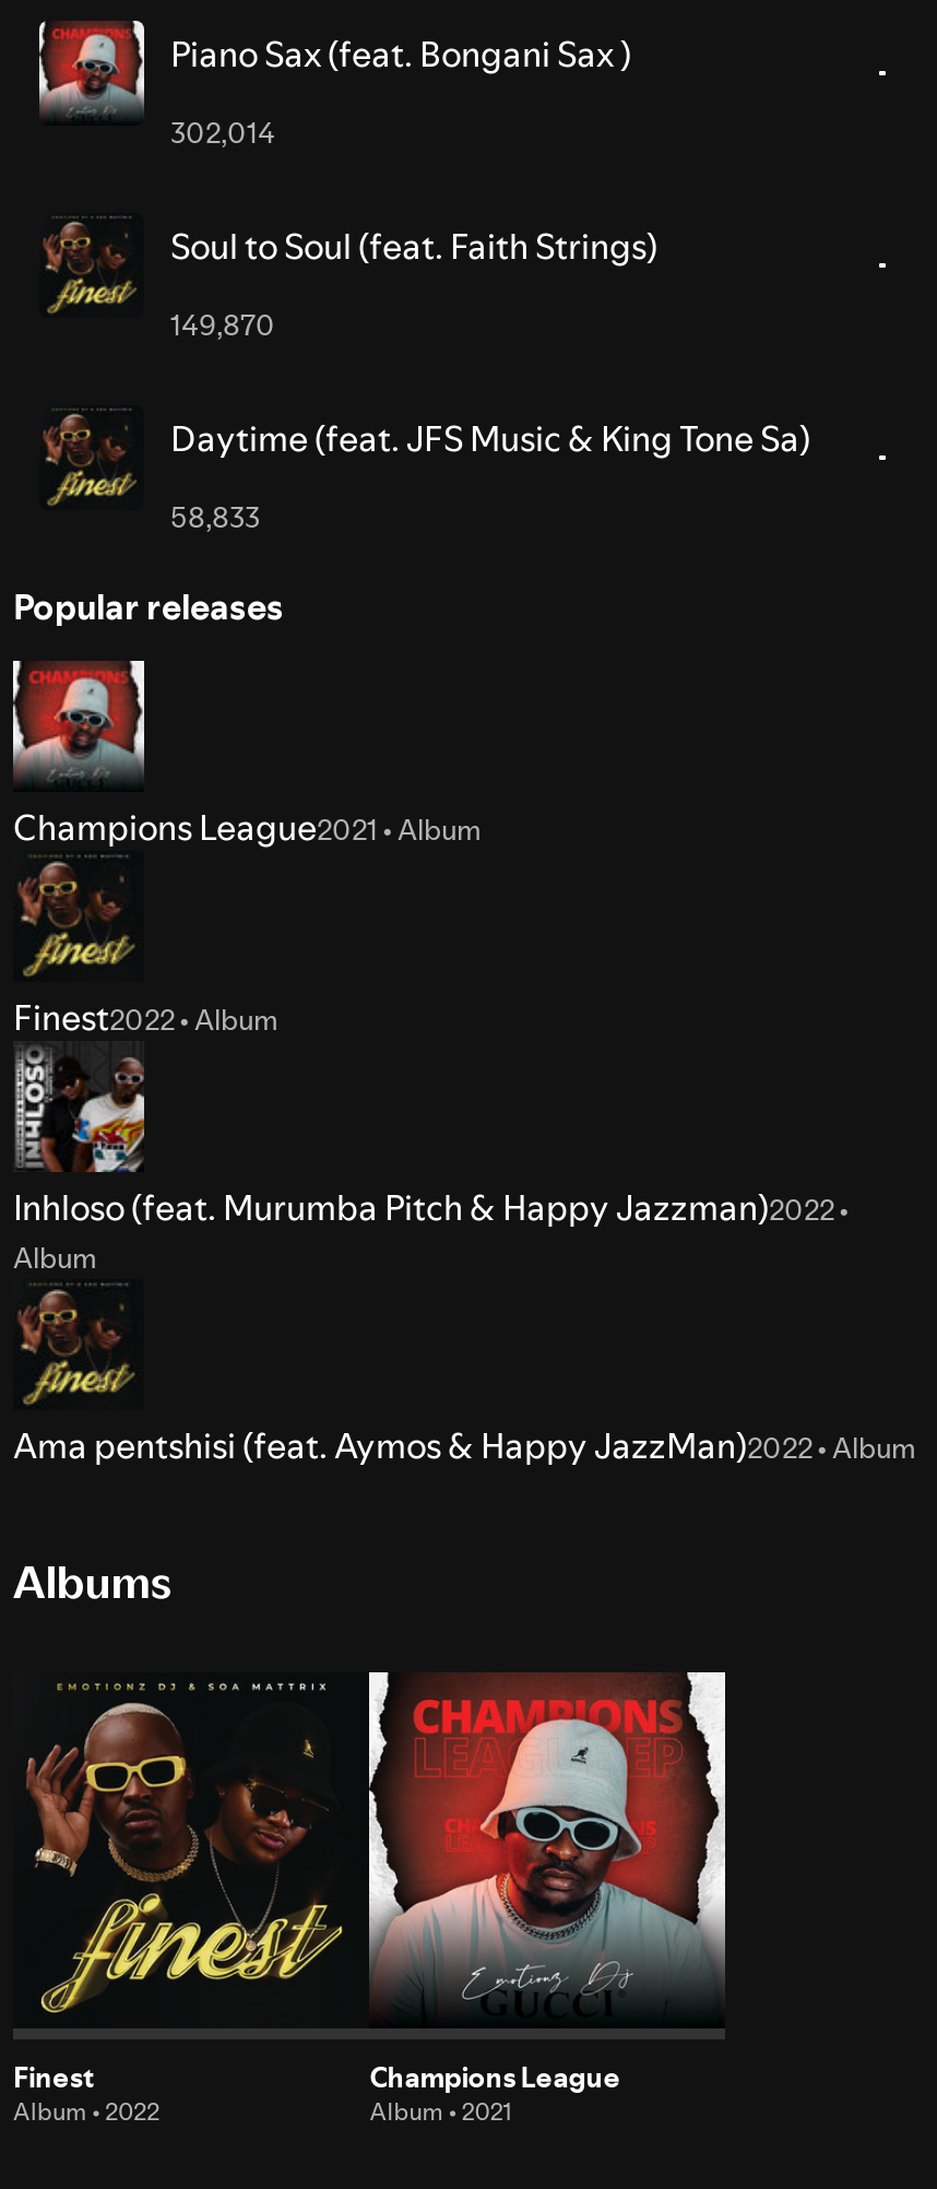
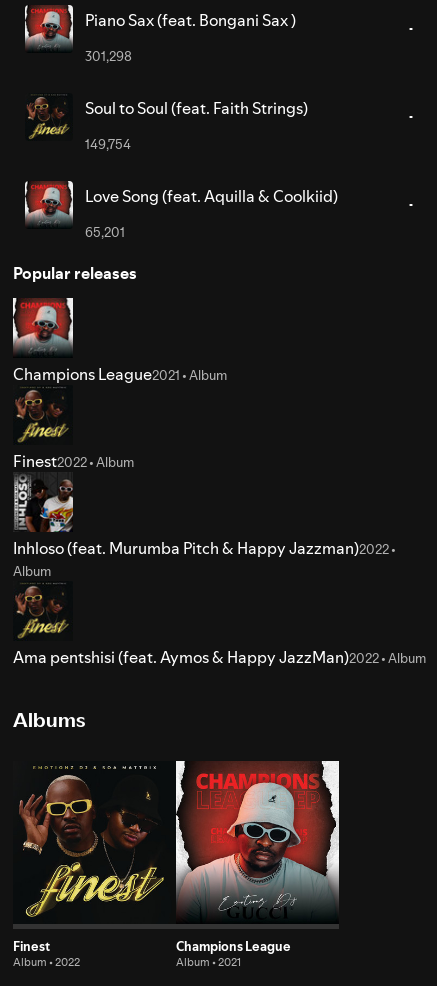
[170,113,275,152] 302,014 -> [85,47,132,65] 301,298
[170,305,275,345] 149,870 -> [85,135,131,153] 149,754
[39,405,810,506] [image] | Daytime (feat. JFS Music & King Tone Sa) -> [24,180,338,226] [image] | Love Song (feat. Aquilla & Coolkiid)
[170,497,260,537] 58,833 -> [85,223,125,241] 65,201

